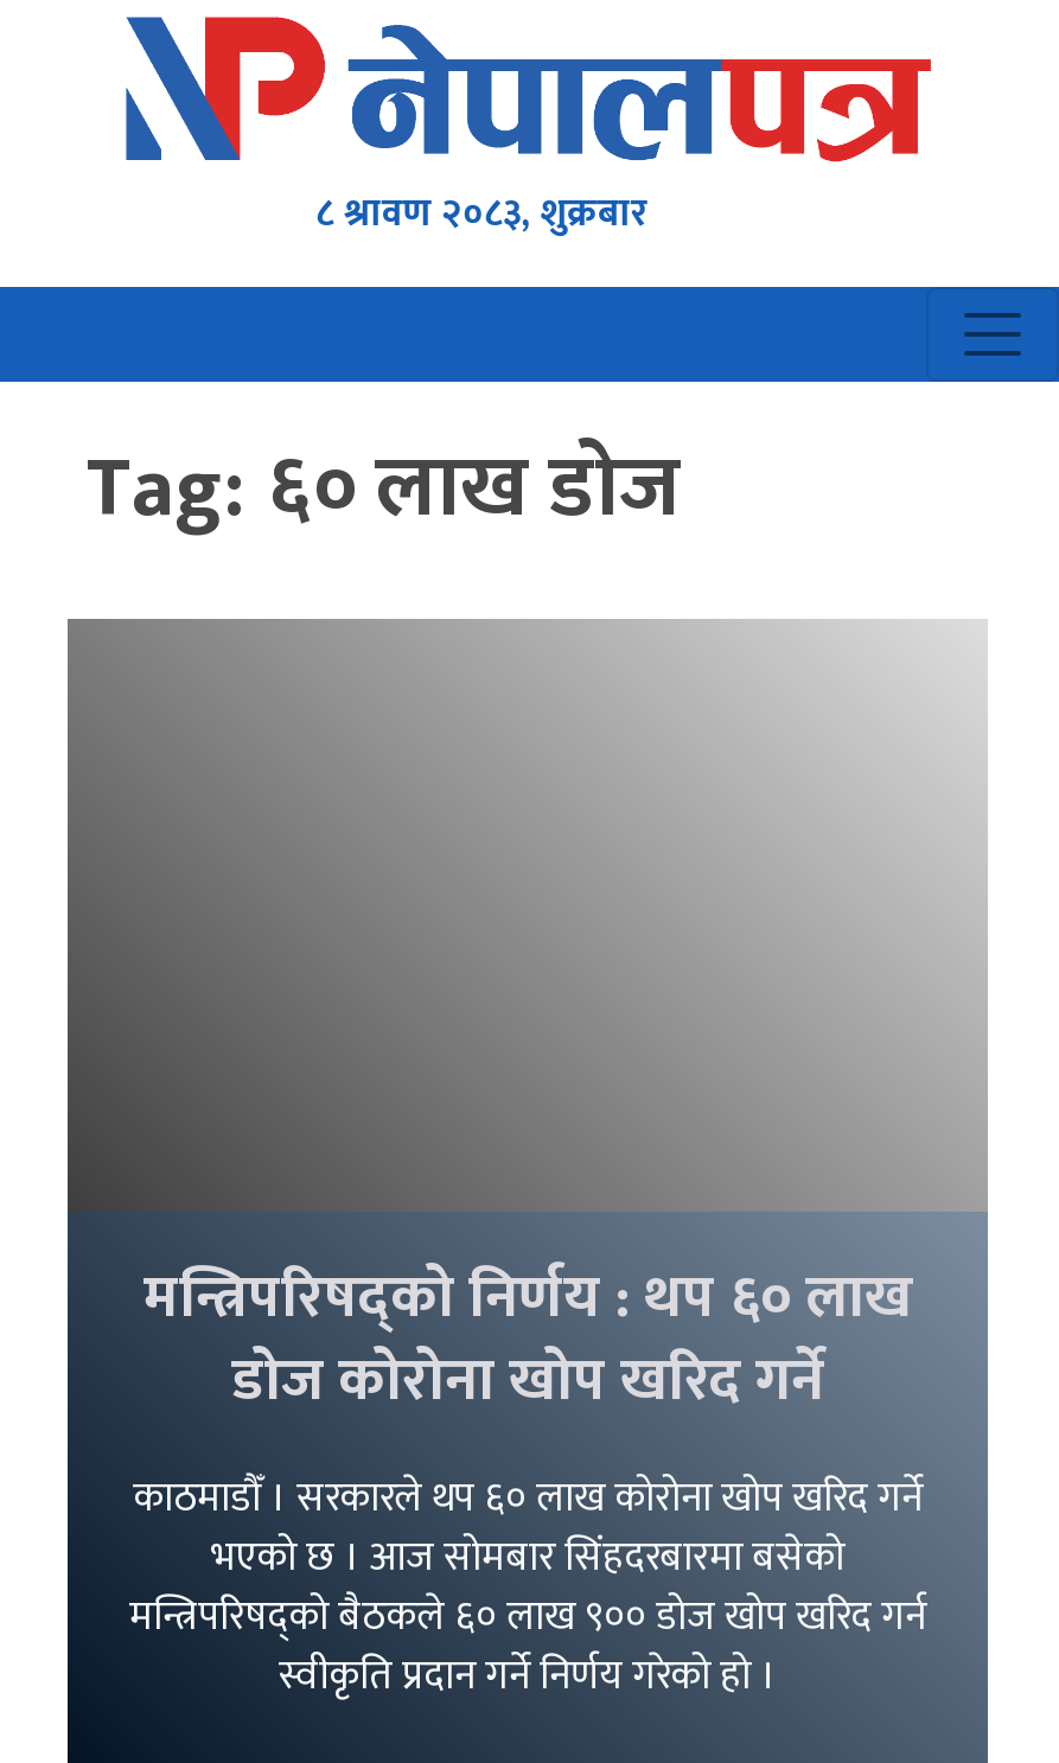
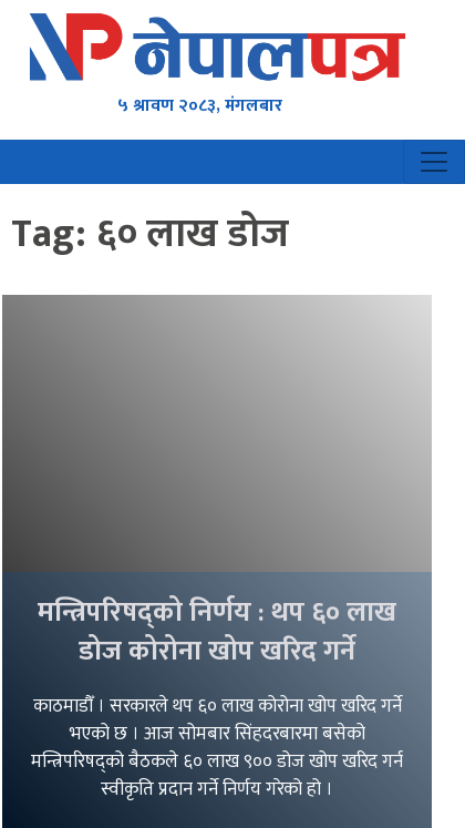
[315,183,647,247] ८ श्रावण २०८३, शुक्रबार -> [118,91,283,121] ५ श्रावण २०८३, मंगलबार

